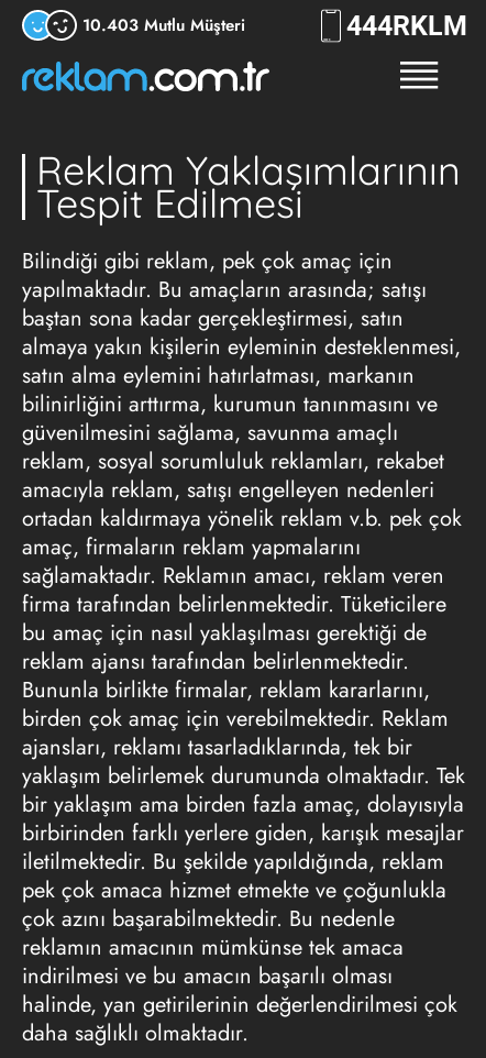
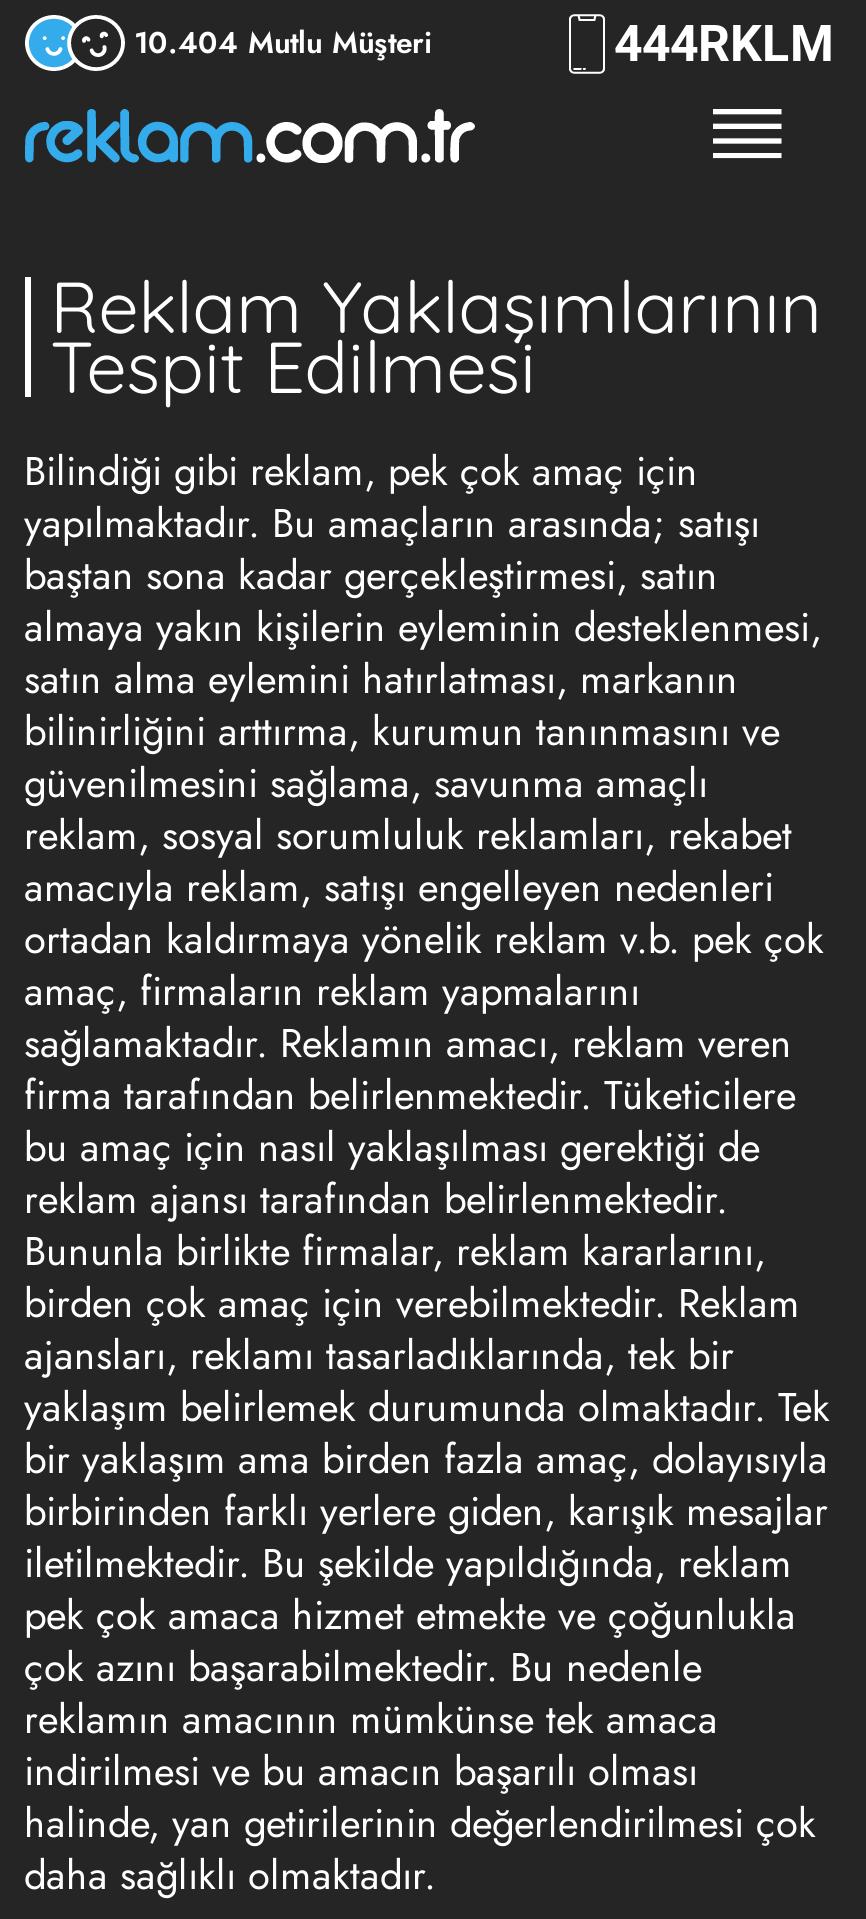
[82,13,245,37] 10.403 Mutlu Müşteri -> [134,20,432,64] 10.404 Mutlu Müşteri

